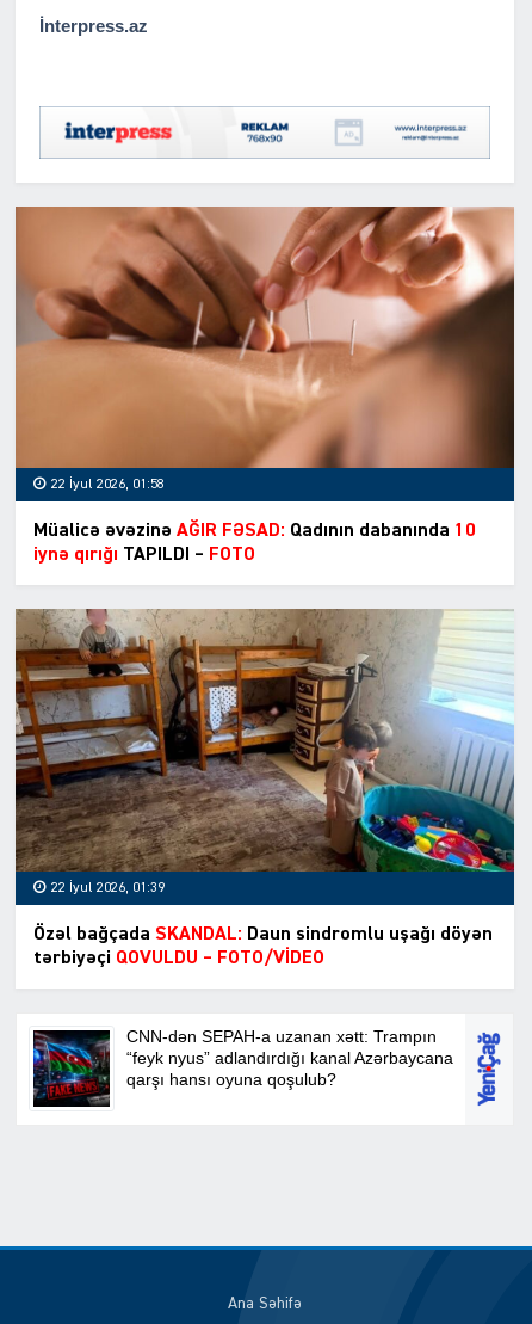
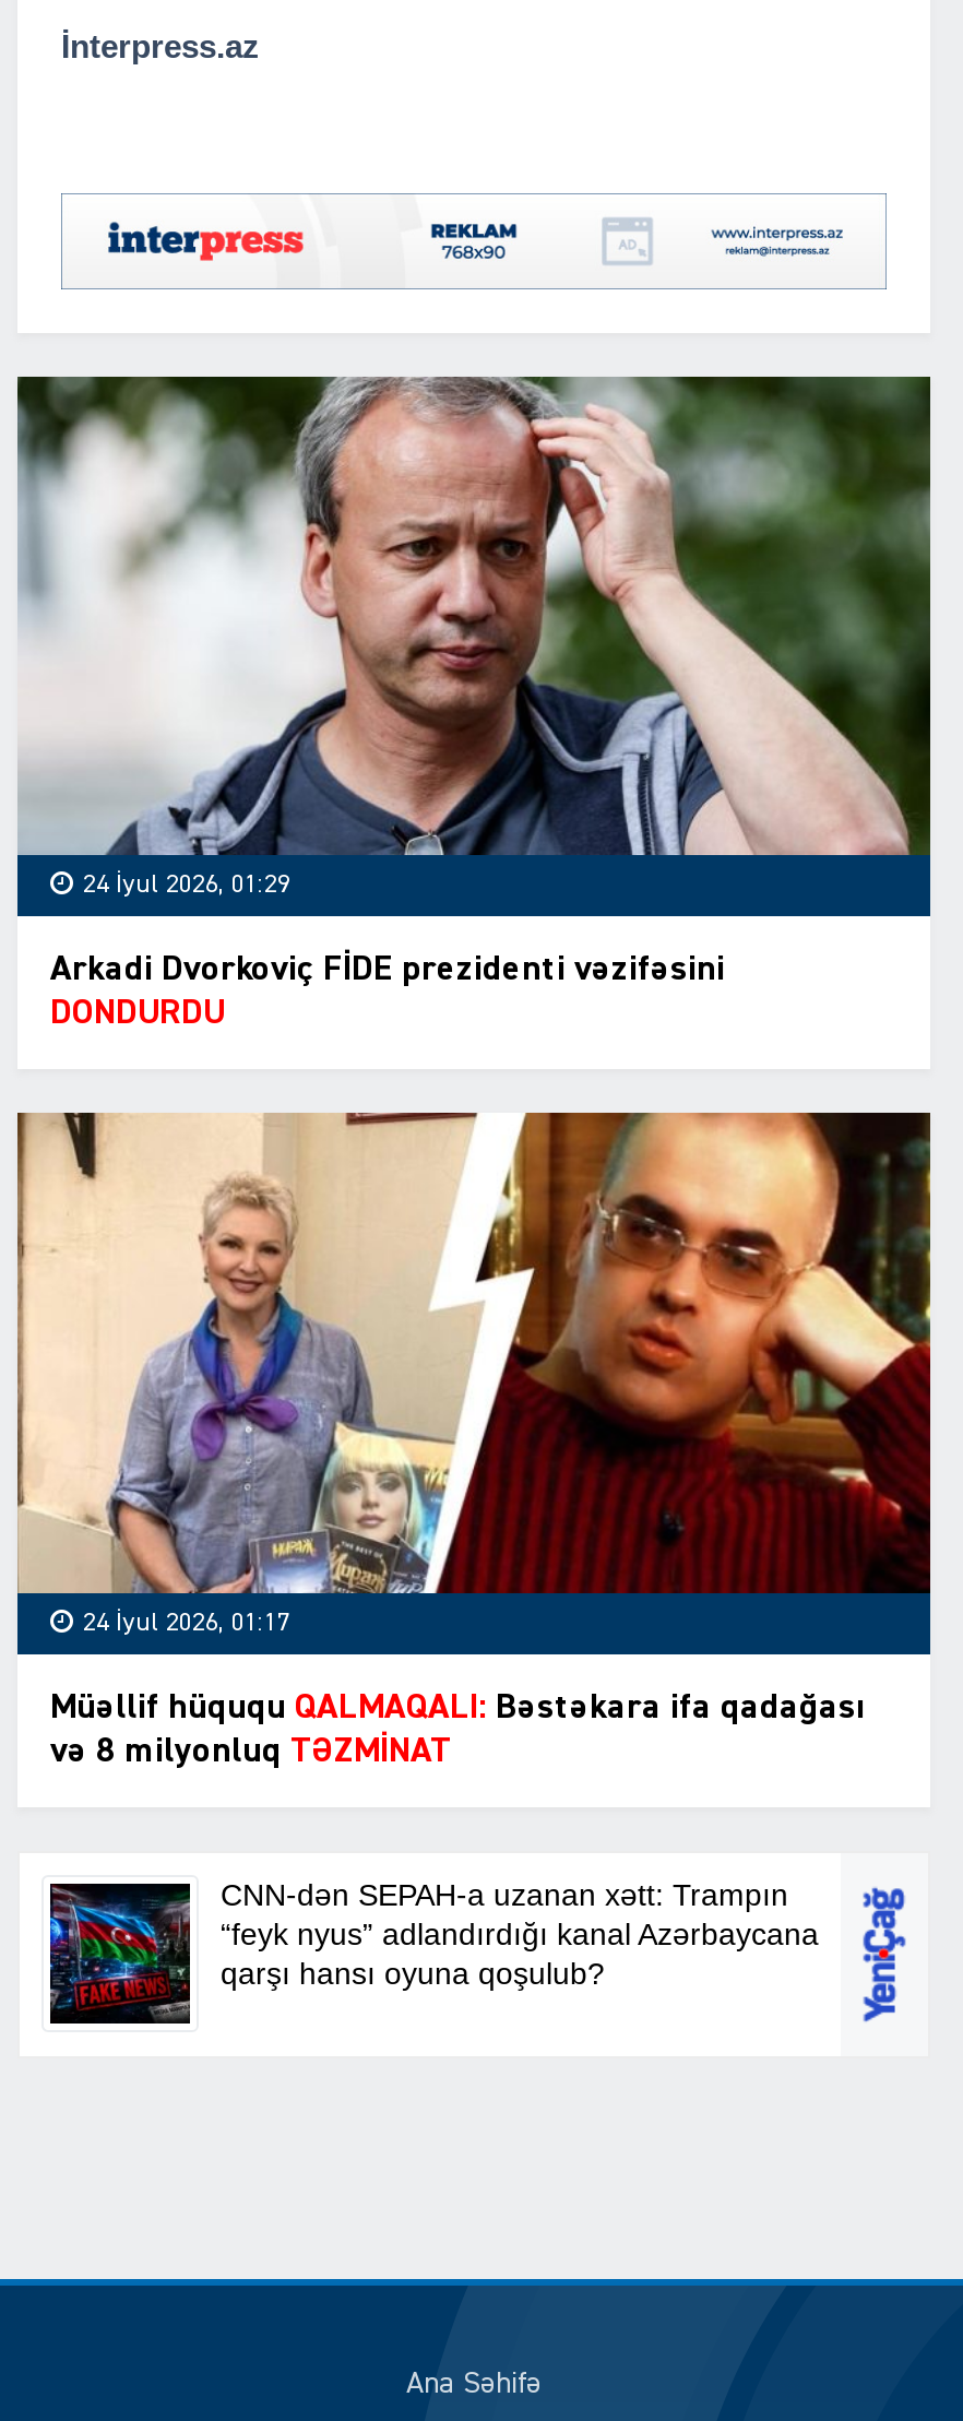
[14,205,514,492] [image] | 22 İyul 2026, 01:58 -> [15,375,932,899] [image] | 24 İyul 2026, 01:29
[33,522,476,565] Müalicə əvəzinə AĞIR FƏSAD: Qadının dabanında 10 | iynə qırığı TAPILDI – FOTO -> [50,954,725,1033] Arkadi Dvorkoviç FİDE prezidenti vəzifəsini | DONDURDU
[14,608,515,895] [image] | 22 İyul 2026, 01:39 -> [15,1111,932,1636] [image] | 24 İyul 2026, 01:17
[33,925,493,968] Özəl bağçada SKANDAL: Daun sindromlu uşağı döyən | tərbiyəçi QOVULDU – FOTO/VİDEO -> [50,1691,865,1770] Müəllif hüququ QALMAQALI: Bəstəkara ifa qadağası | və 8 milyonluq TƏZMİNAT

